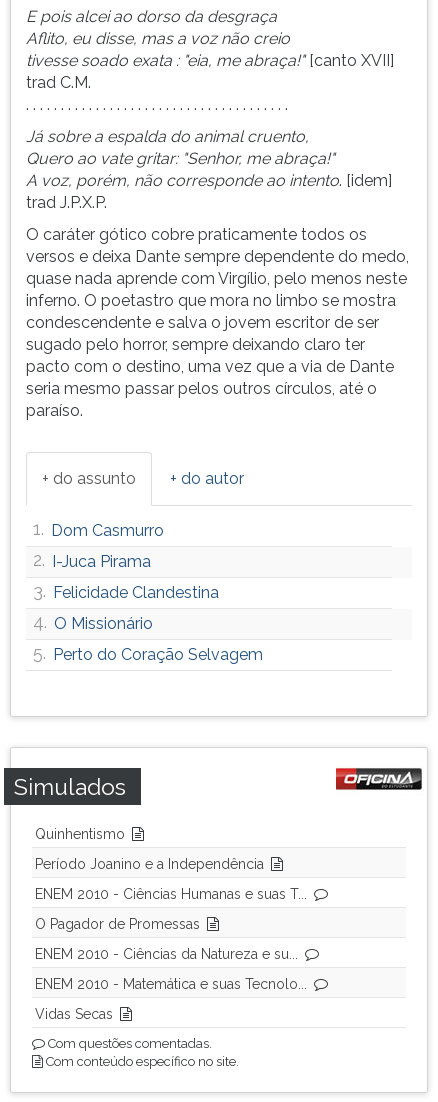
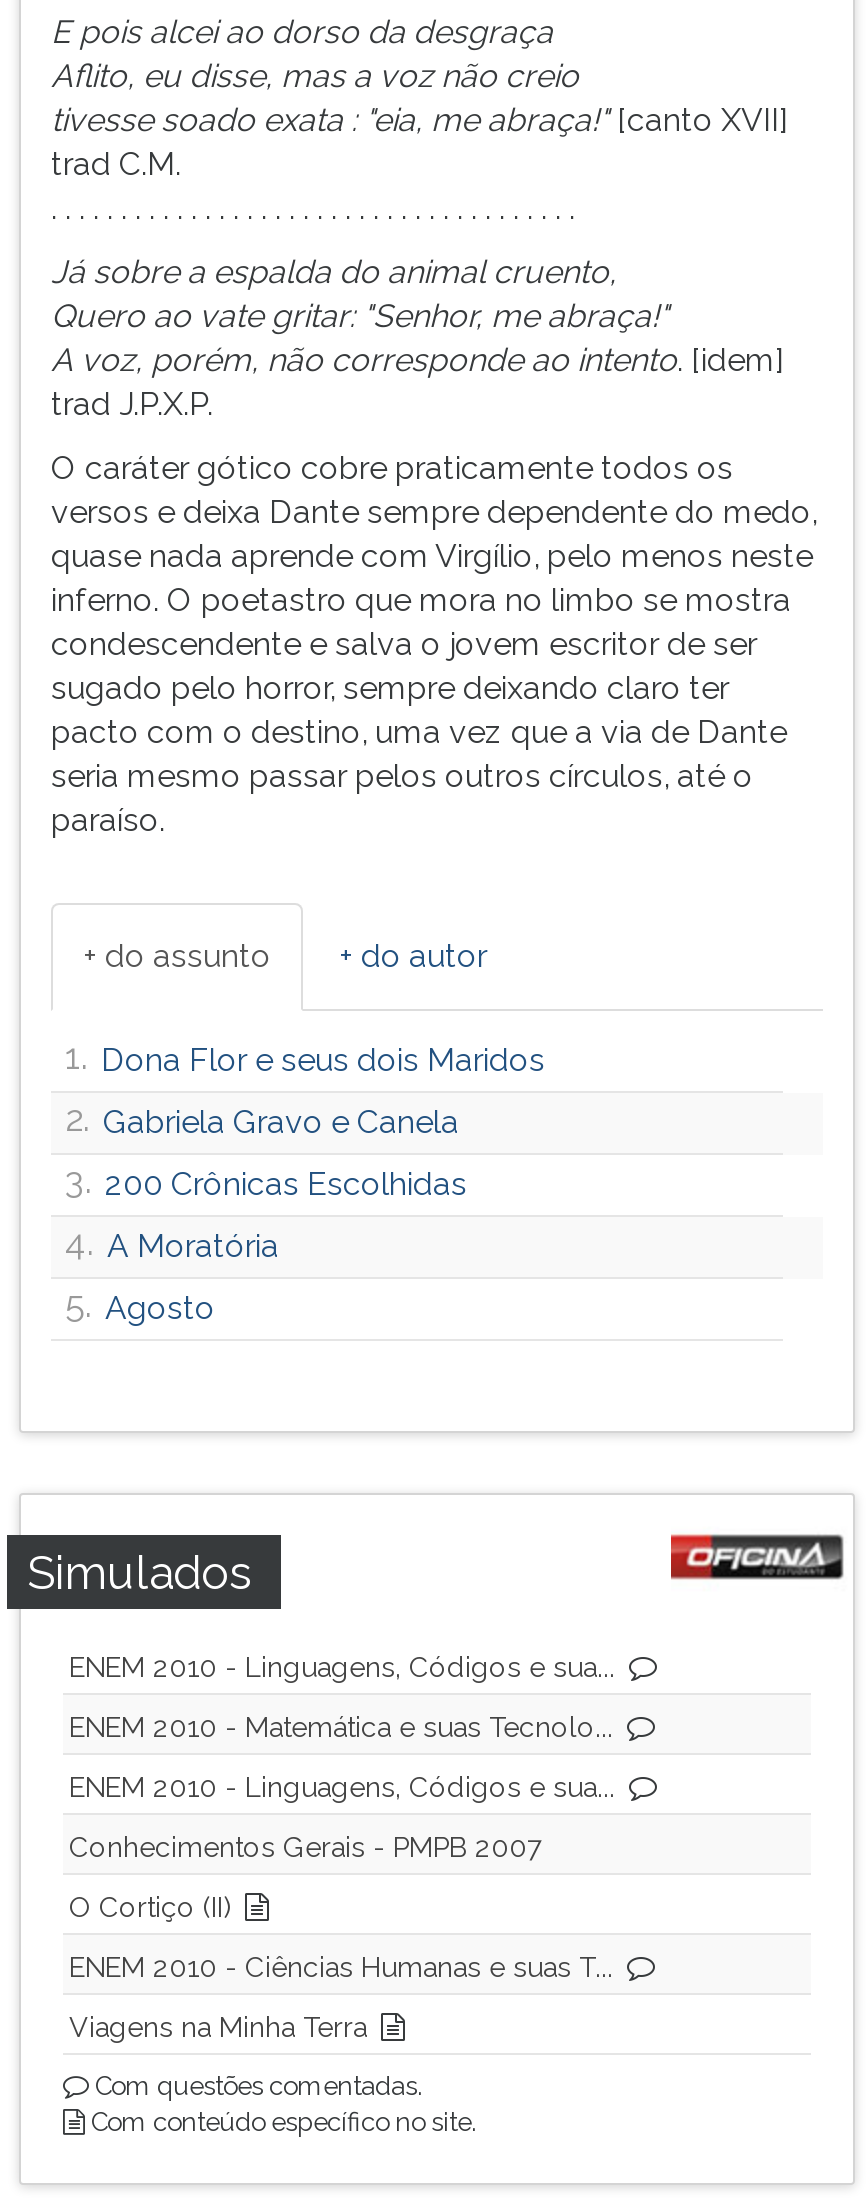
[33,518,263,664] 1. Dom Casmurro | 2. I-Juca Pirama | 3. Felicidade Clandestina | 4. O Missionário | 5. Perto do Coração Selvagem -> [65,1035,545,1327] 1. Dona Flor e seus dois Maridos | 2. Gabriela Gravo e Canela | 3. 200 Crônicas Escolhidas | 4. A Moratória | 5. Agosto
[35,826,264,872] Quinhentismo | Período Joanino e a Independência -> [69,1651,615,1923] ENEM 2010 - Linguagens, Códigos e sua... | ENEM 2010 - Linguagens, Códigos e sua... | Conhecimentos Gerais - PMPB 2007 | O Cortiço (II)
moved [35,886,307,902] -> [69,1951,613,1983]: ENEM 2010 - Ciências Humanas e suas T...
[35,916,298,1022] O Pagador de Promessas | ENEM 2010 - Ciências da Natureza e su... | Vidas Secas -> [69,2011,367,2043] Viagens na Minha Terra
moved [35,976,307,992] -> [69,1711,613,1743]: ENEM 2010 - Matemática e suas Tecnolo...

